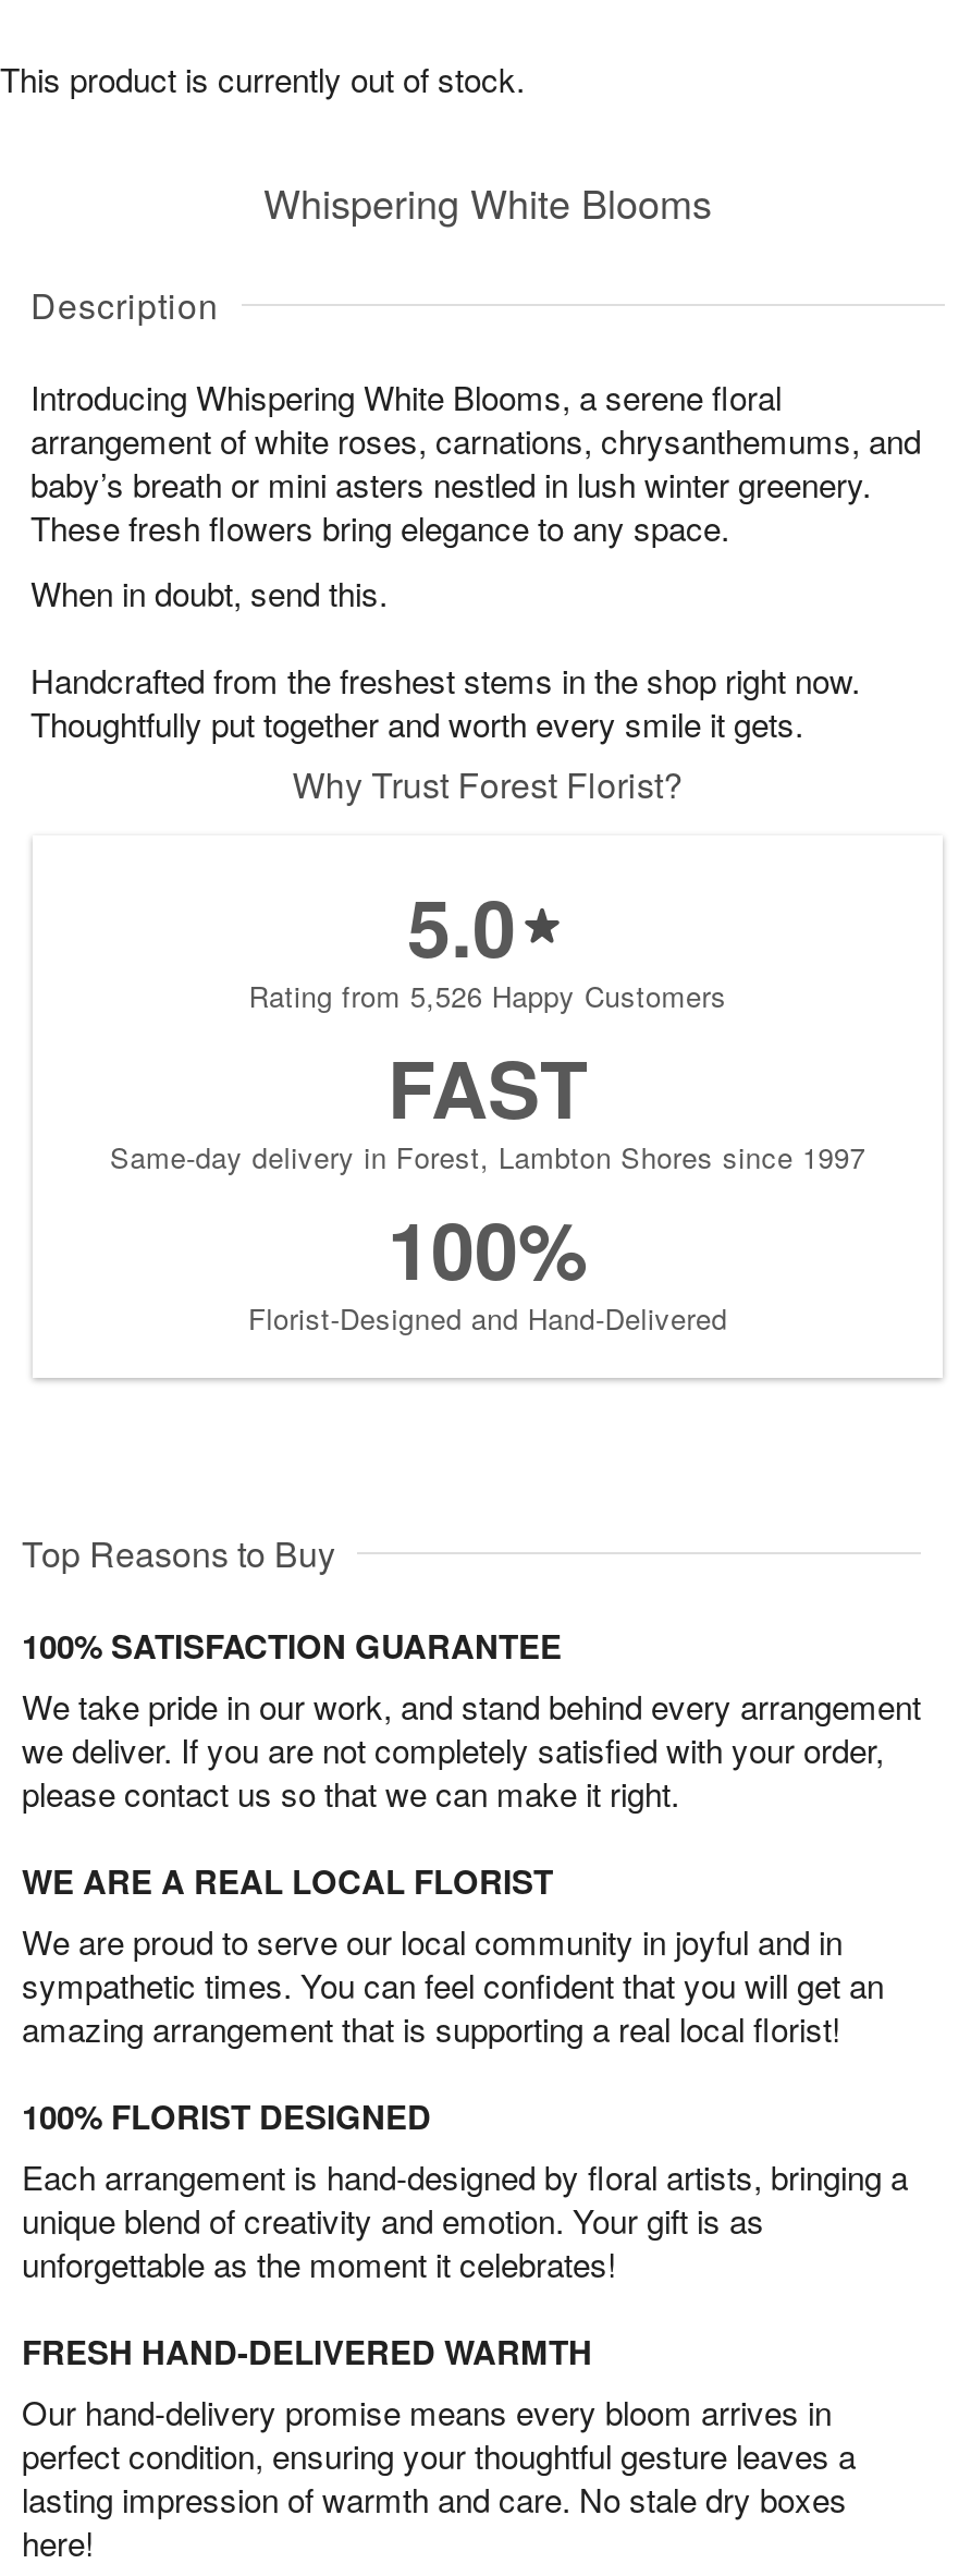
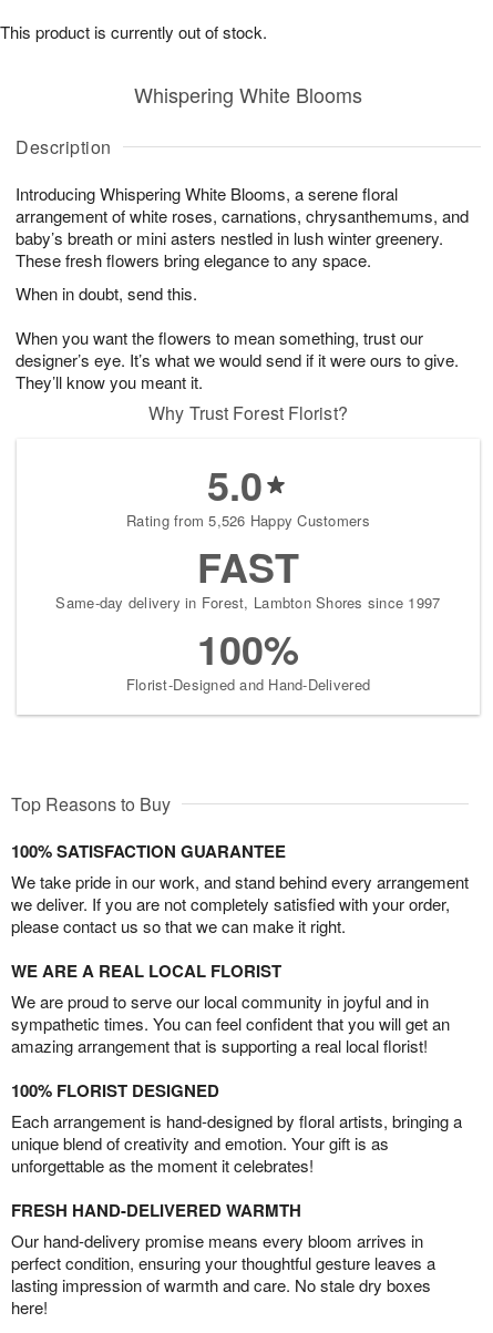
[30,657,860,746] Handcrafted from the freshest stems in the shop right now. | Thoughtfully put together and worth every smile it gets. -> [16,326,459,393] When you want the flowers to mean something, trust our | designer’s eye. It’s what we would send if it were ours to give. | They’ll know you meant it.

